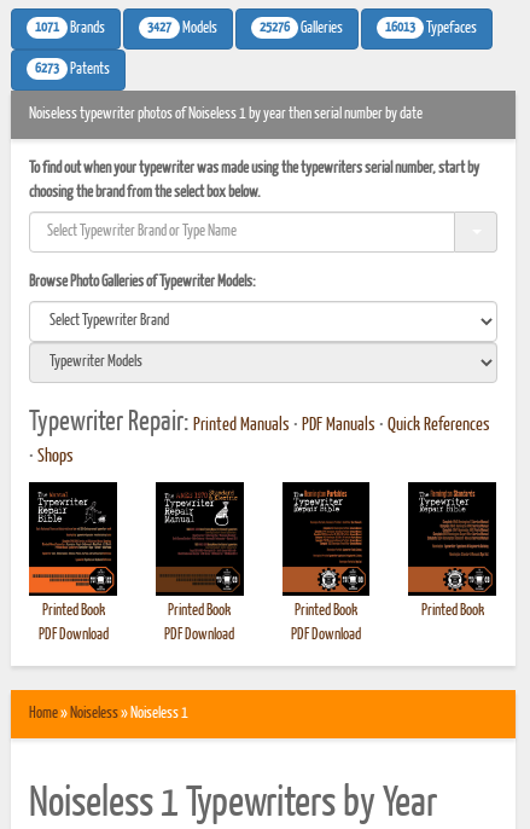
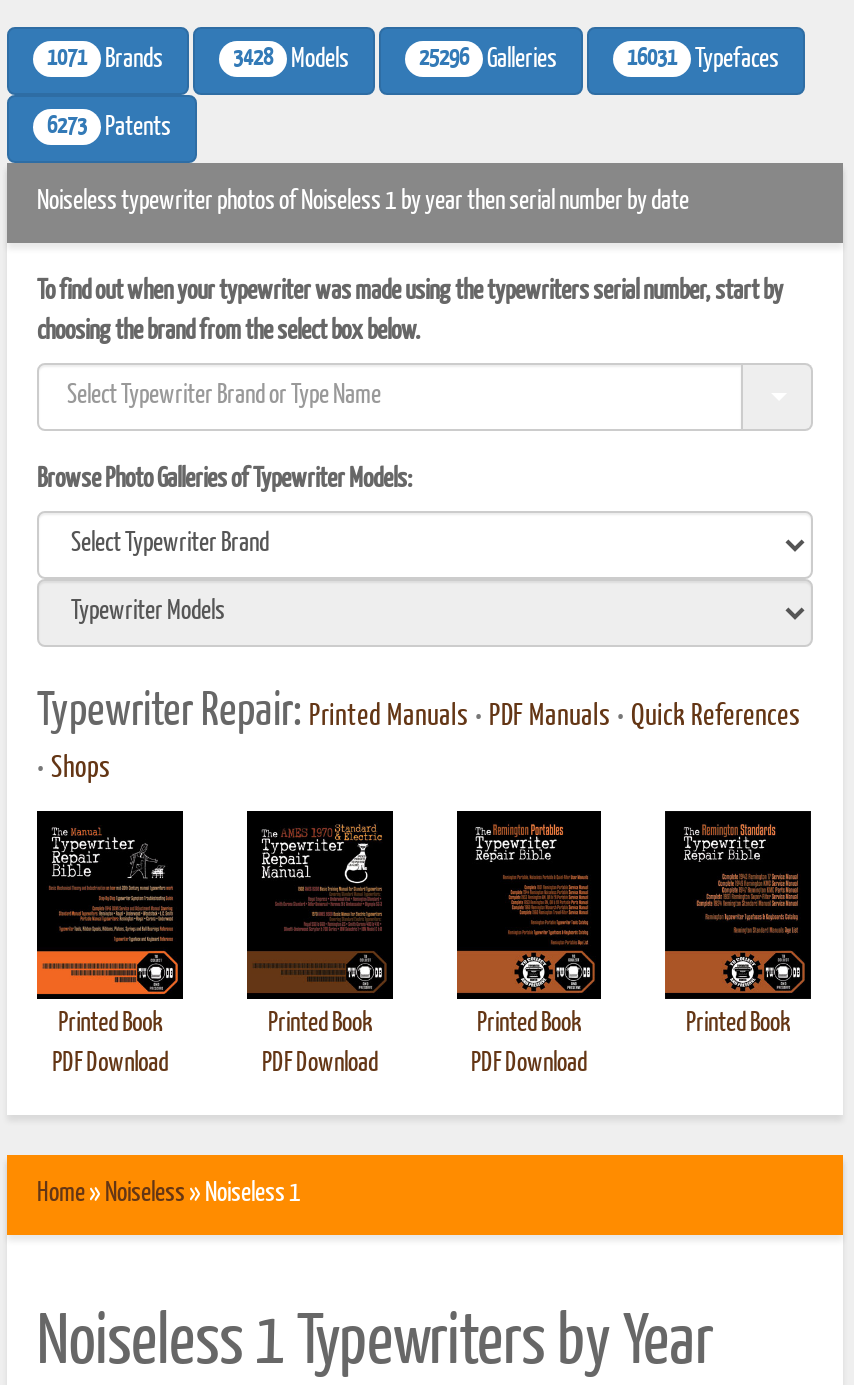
[147,20,217,36] 3427 Models -> [233,46,349,73] 3428 Models
[260,20,343,36] 25276 Galleries -> [419,46,557,73] 25296 Galleries
[385,20,477,36] 16013 Typefaces -> [627,46,779,73] 16031 Typefaces

